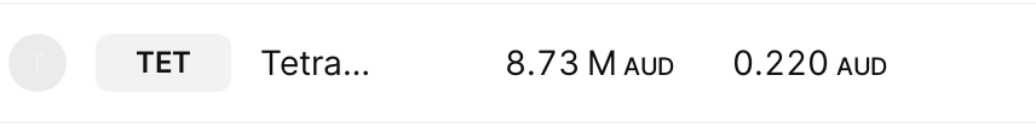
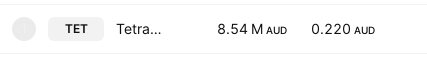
[505,41,887,82] 8.73 M AUD 0.220 AUD -> [217,20,375,37] 8.54 M AUD 0.220 AUD

